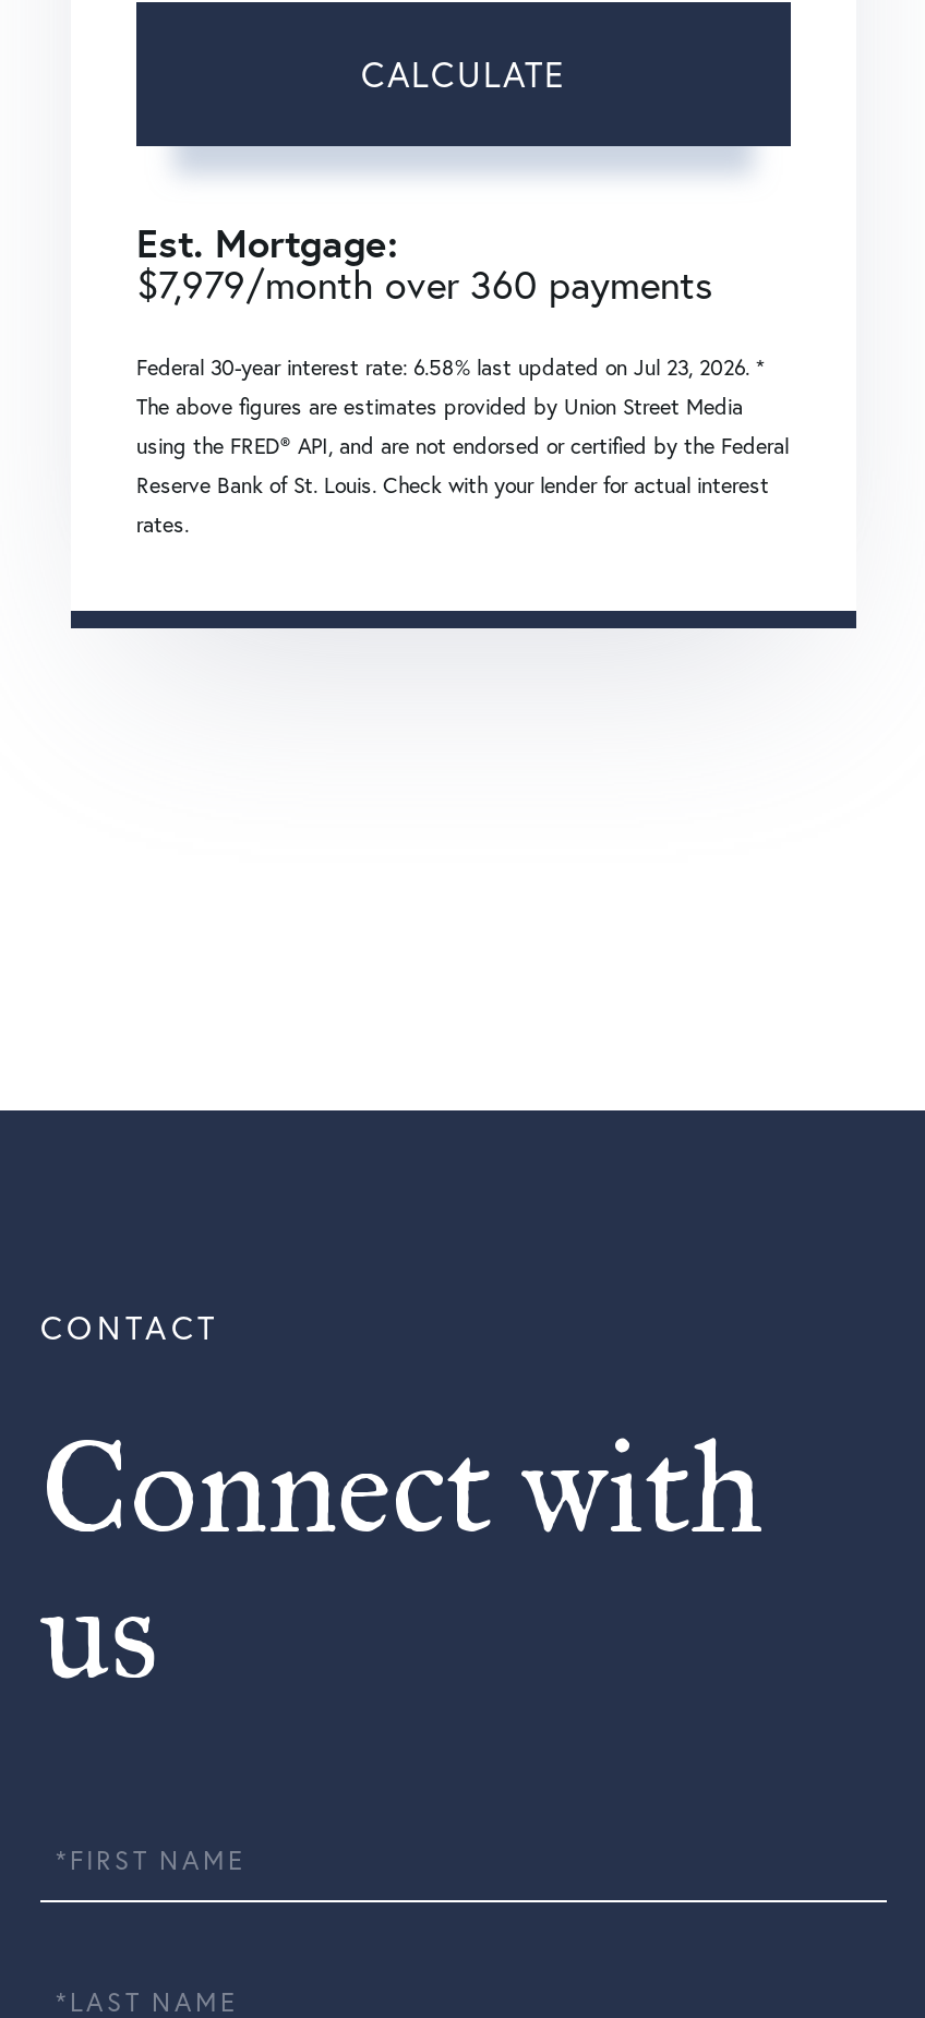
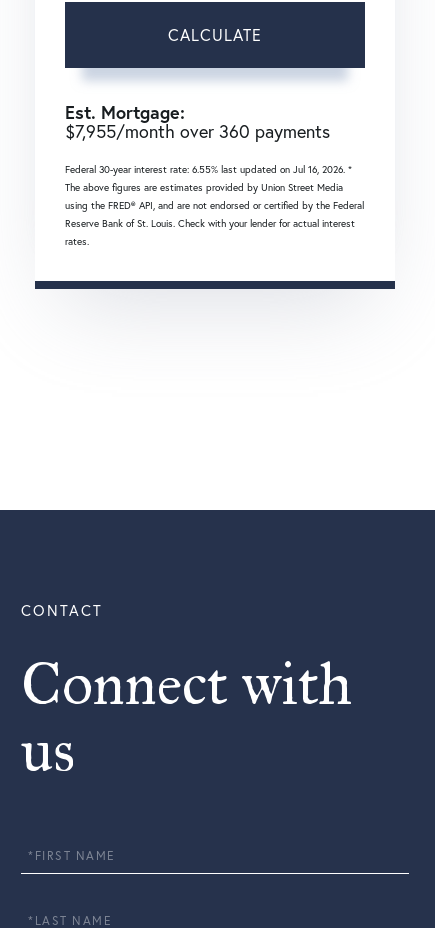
[136,261,712,311] $7,979/month over 360 payments -> [65,119,330,143] $7,955/month over 360 payments
[136,355,765,383] Federal 30-year interest rate: 6.58% last updated on Jul 23, 2026. * -> [65,163,352,176] Federal 30-year interest rate: 6.55% last updated on Jul 16, 2026. *

